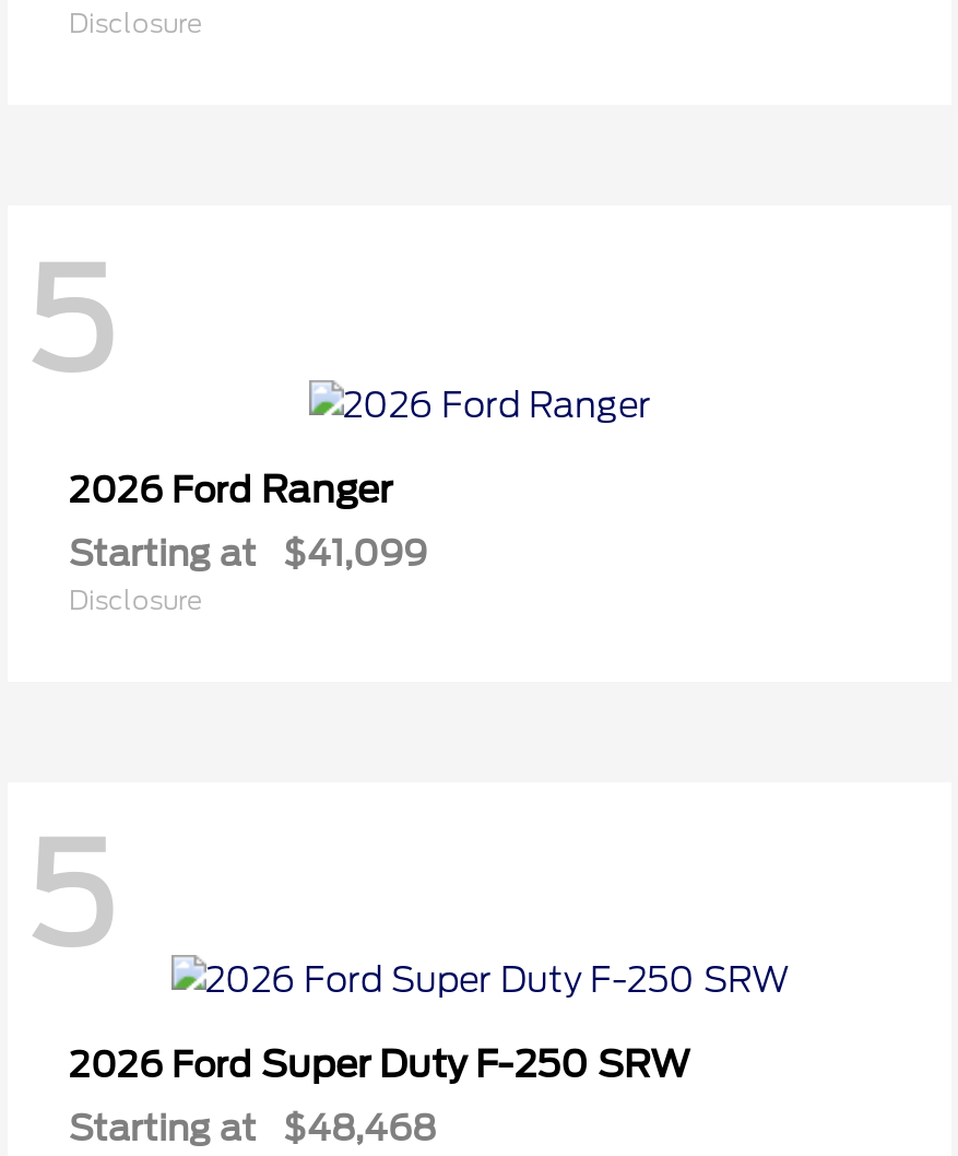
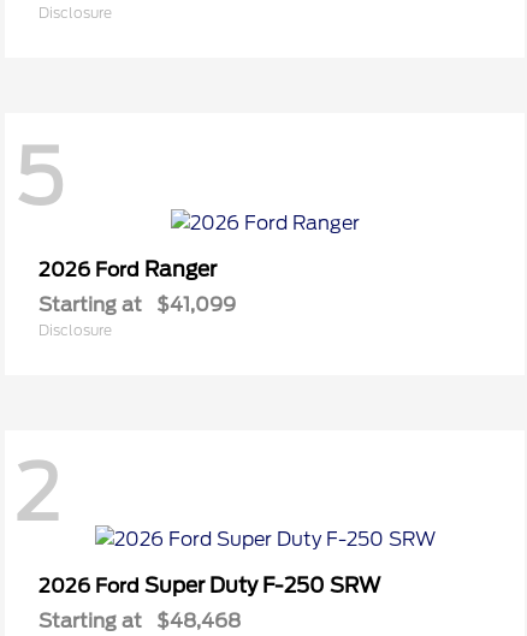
[25,814,115,980] 5 -> [14,448,60,539] 2

